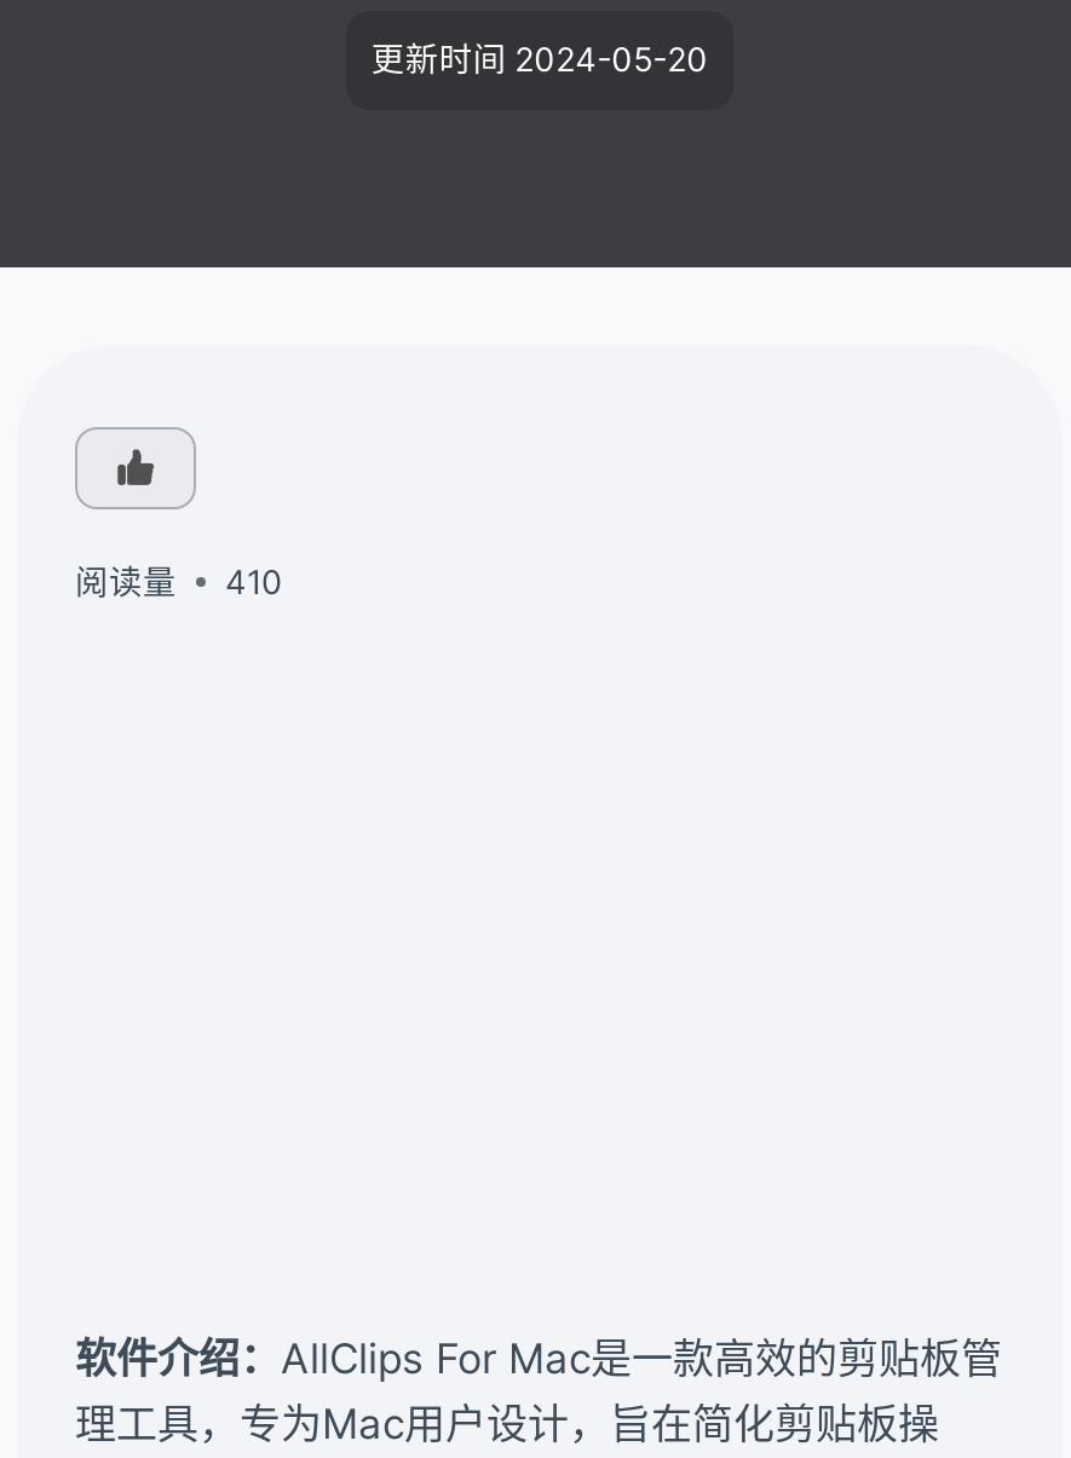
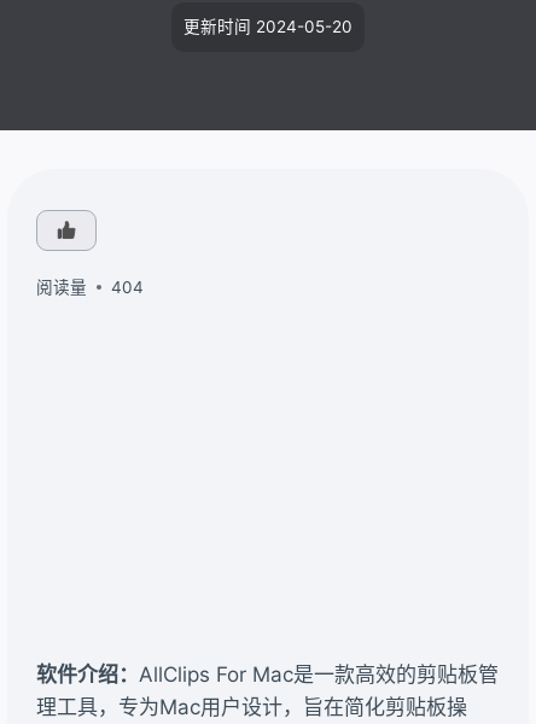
[75,562,283,600] 阅读量 410 -> [36,277,144,296] 阅读量 404

